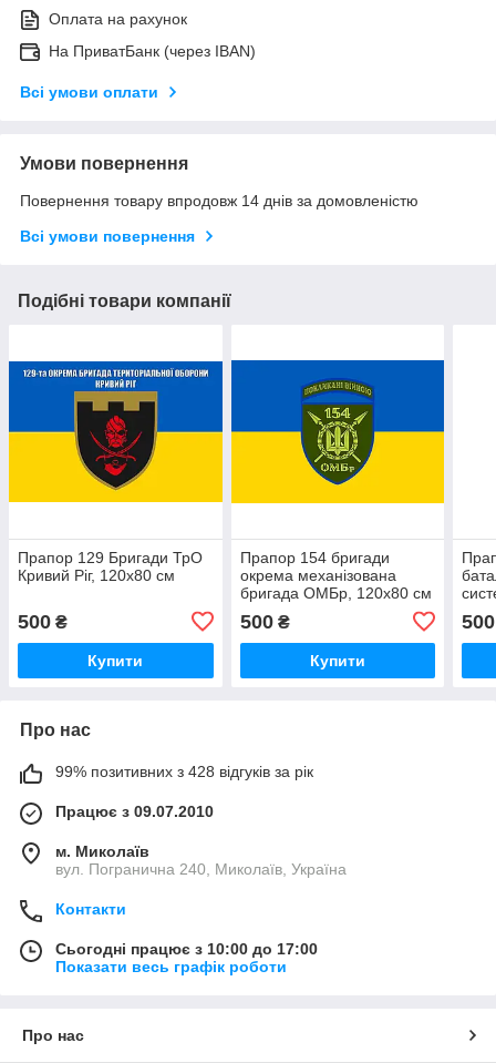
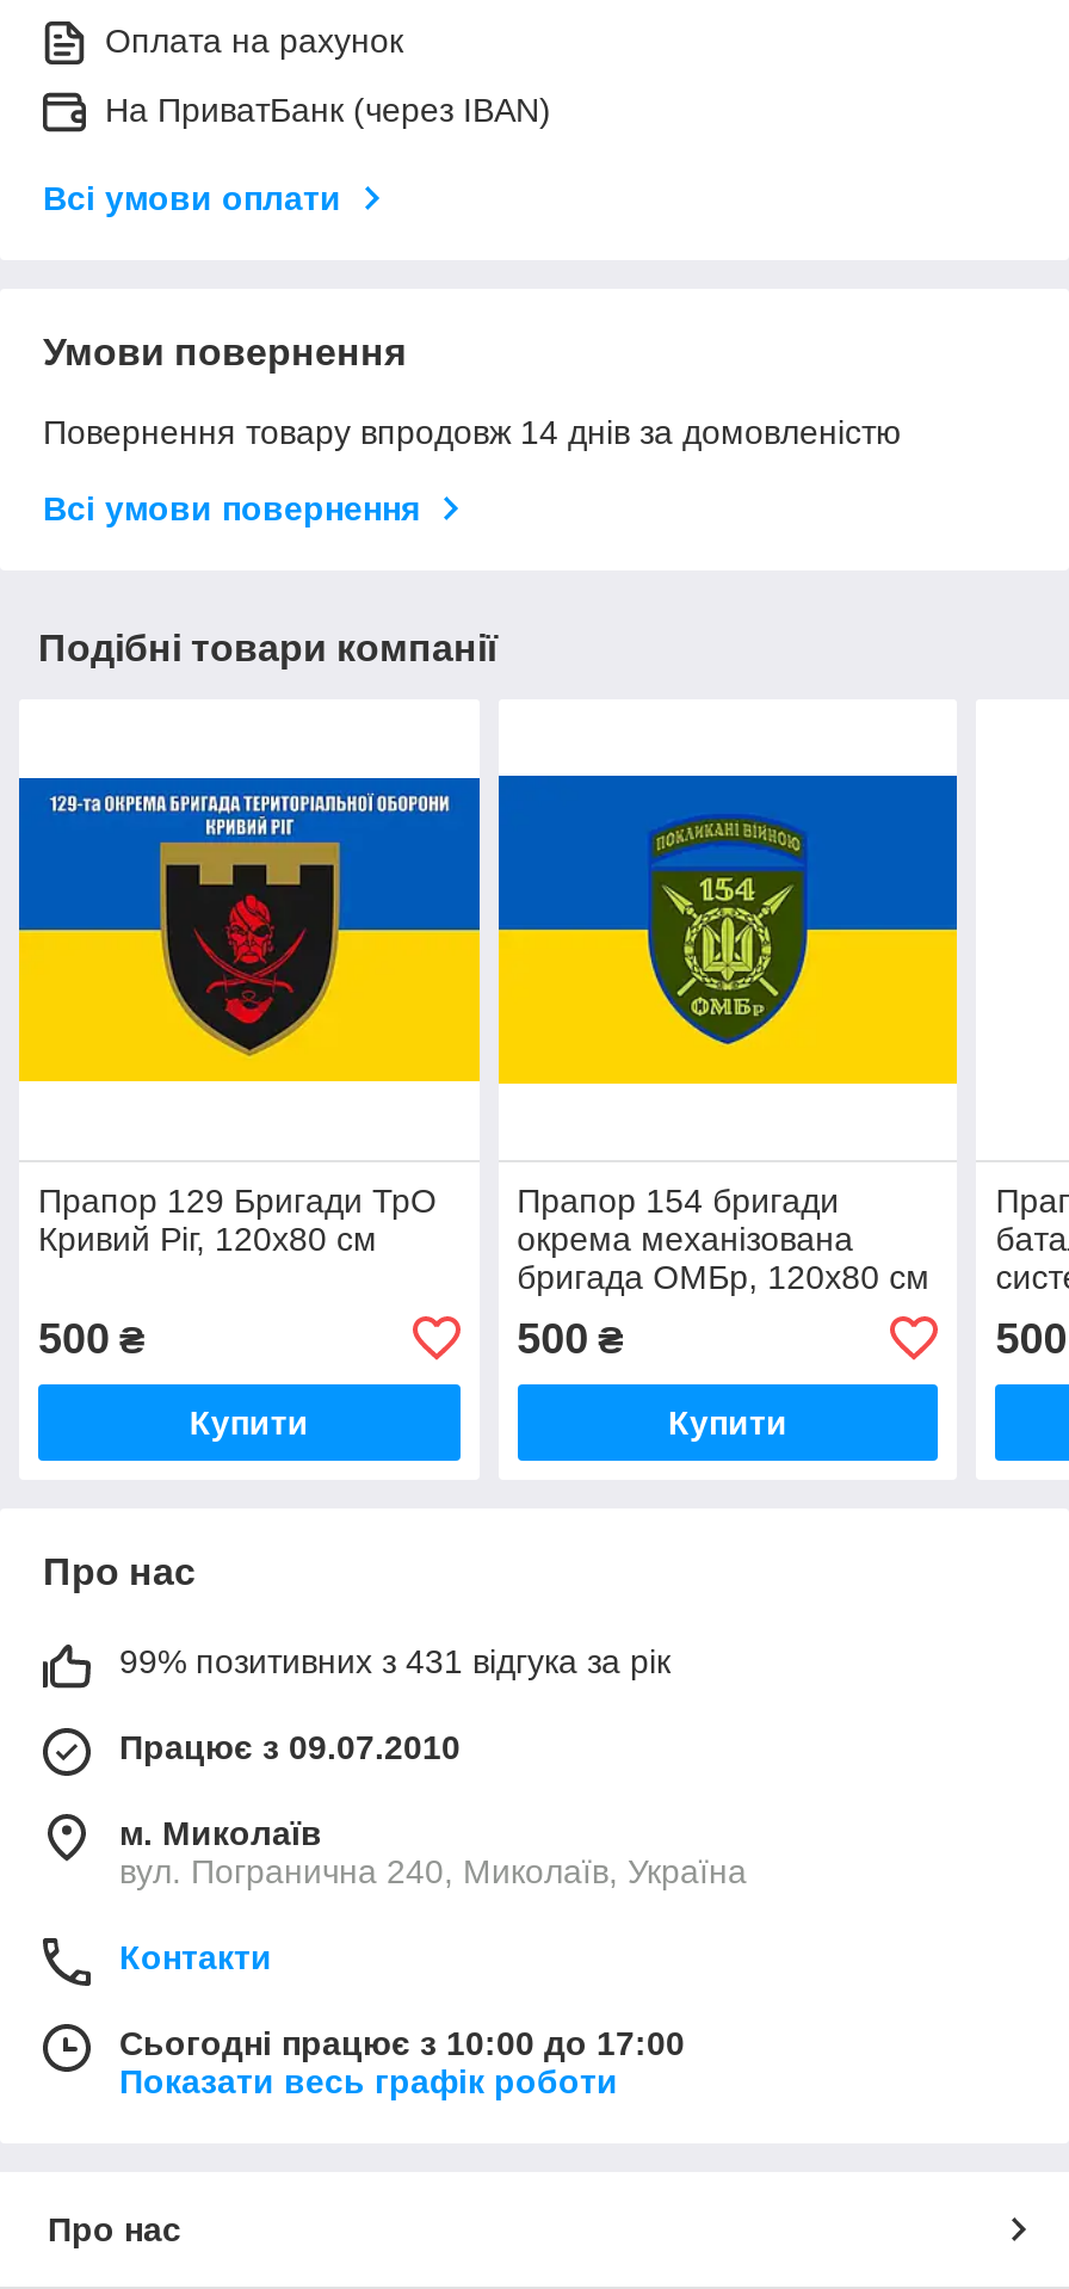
[55,762,313,780] 99% позитивних з 428 відгуків за рік -> [119,1642,671,1680] 99% позитивних з 431 відгука за рік

